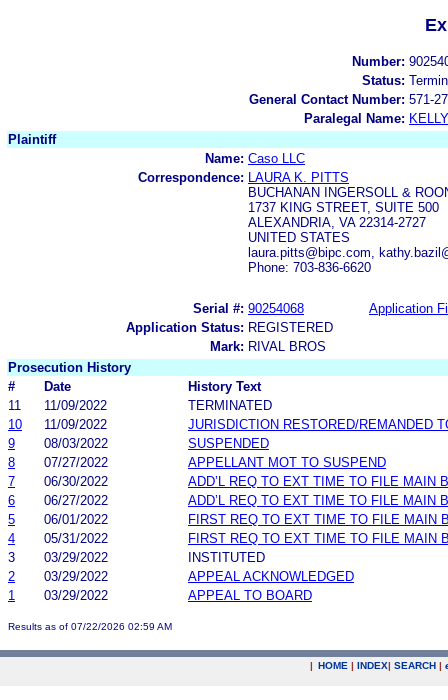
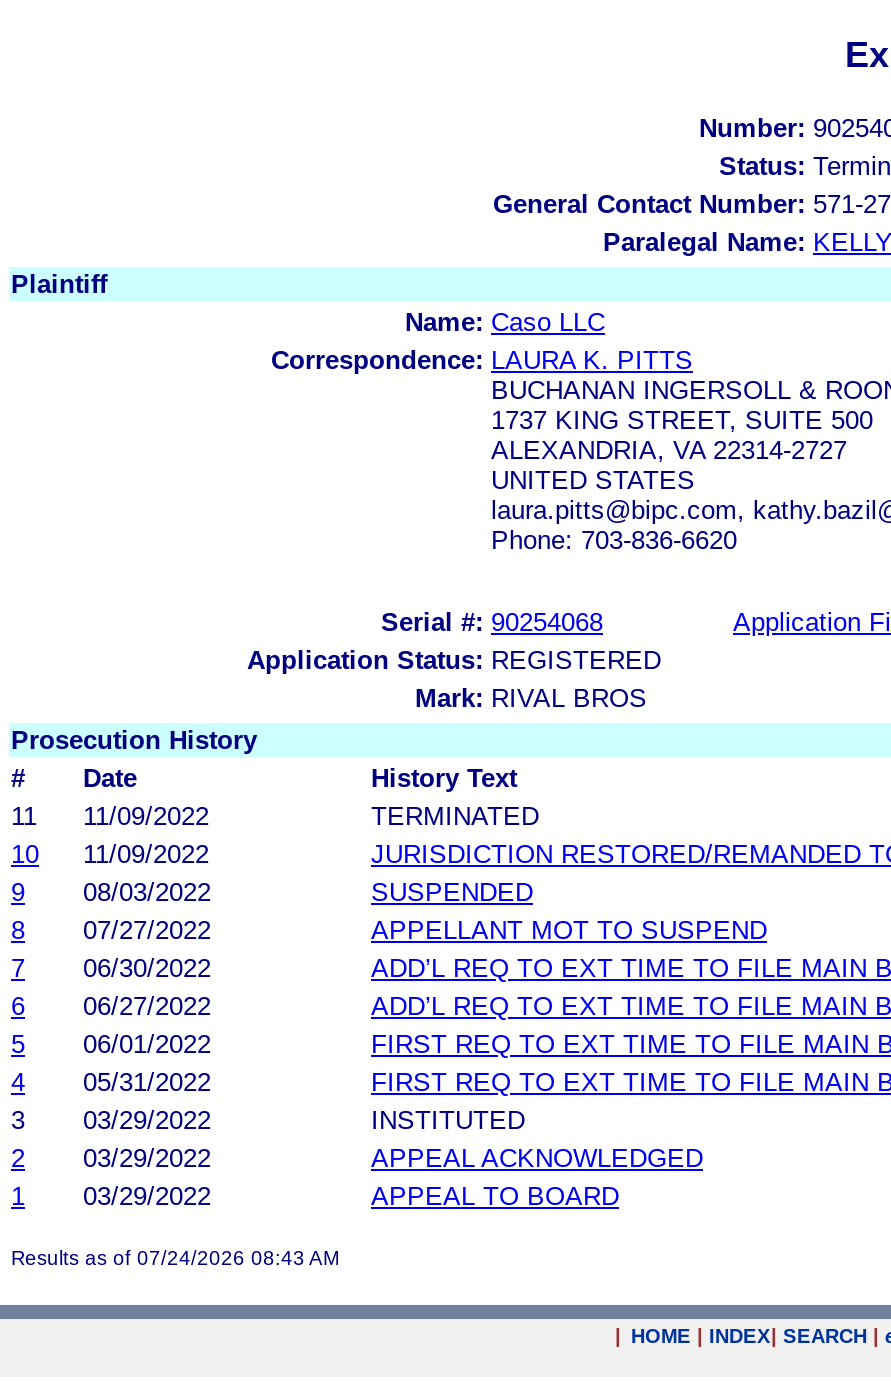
[8,621,172,632] Results as of 07/22/2026 02:59 AM -> [11,1247,339,1269] Results as of 07/24/2026 08:43 AM

